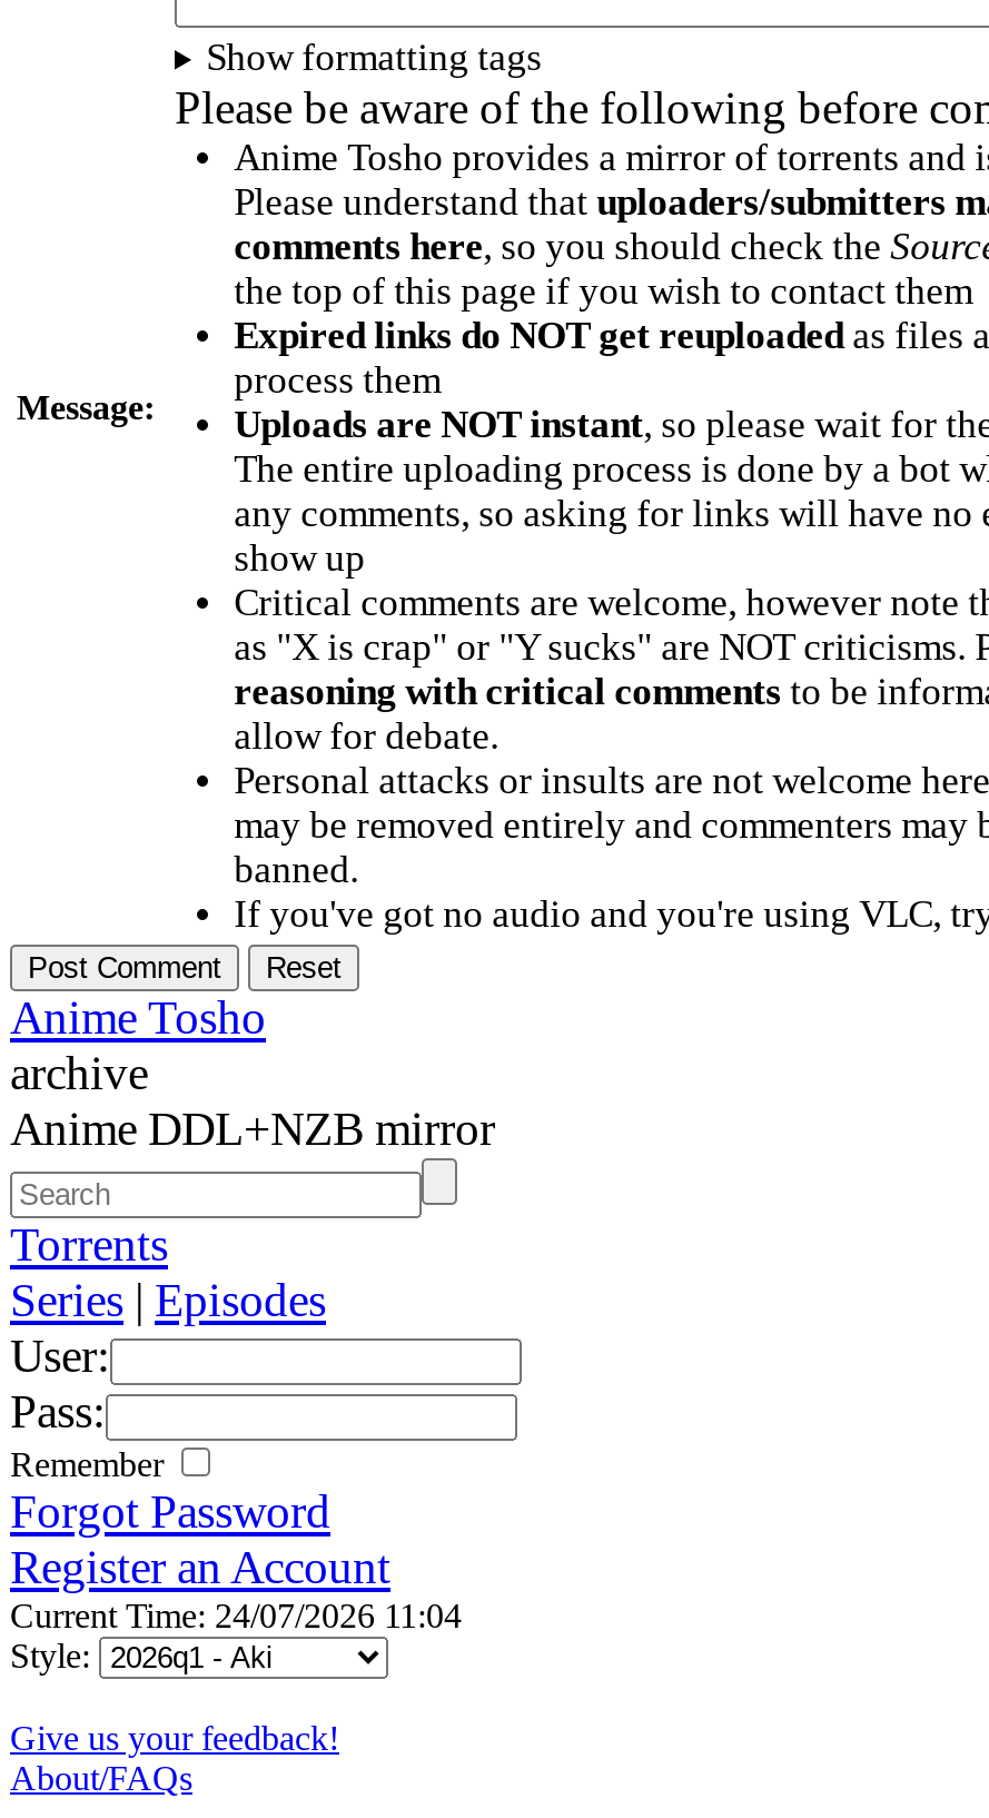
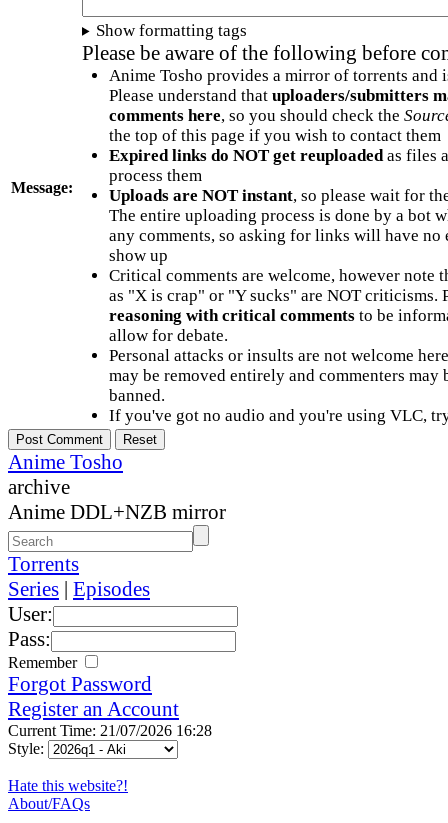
[10,1596,462,1634] Current Time: 24/07/2026 11:04 -> [8,722,212,739] Current Time: 21/07/2026 16:28
[10,1719,339,1756] Give us your feedback! -> [8,777,128,794] Hate this website?!

